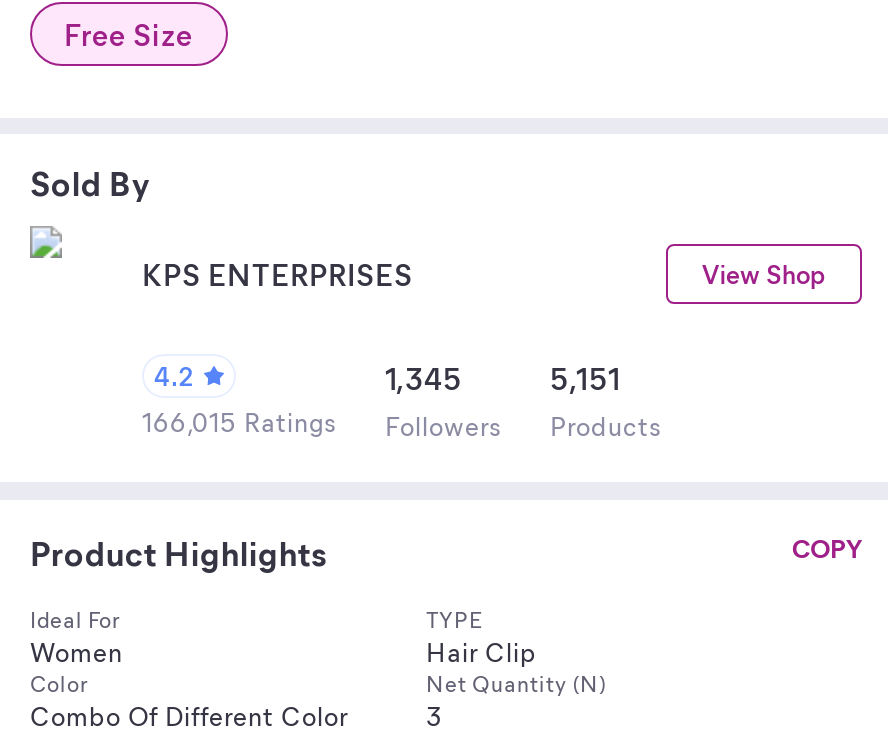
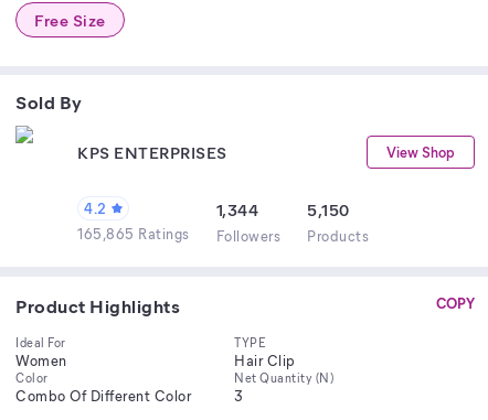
[385,358,462,398] 1,345 -> [216,198,258,220] 1,344
[550,358,621,398] 5,151 -> [307,198,349,220] 5,150
[142,404,662,442] 166,015 Ratings Followers Products -> [77,224,369,245] 165,865 Ratings Followers Products

